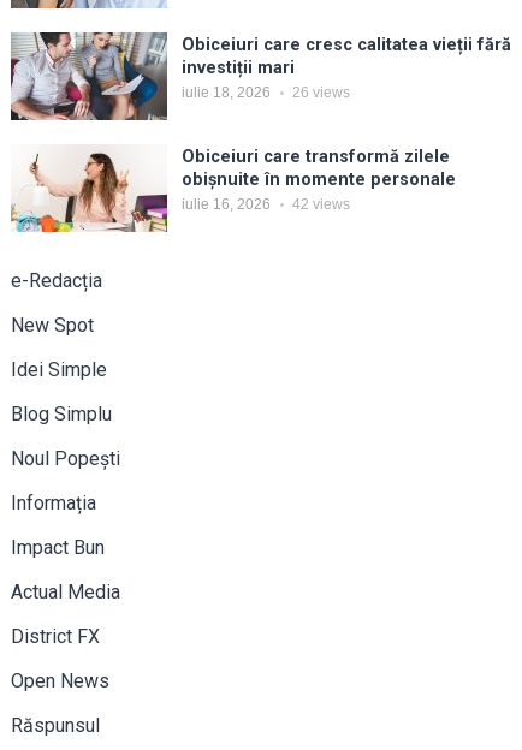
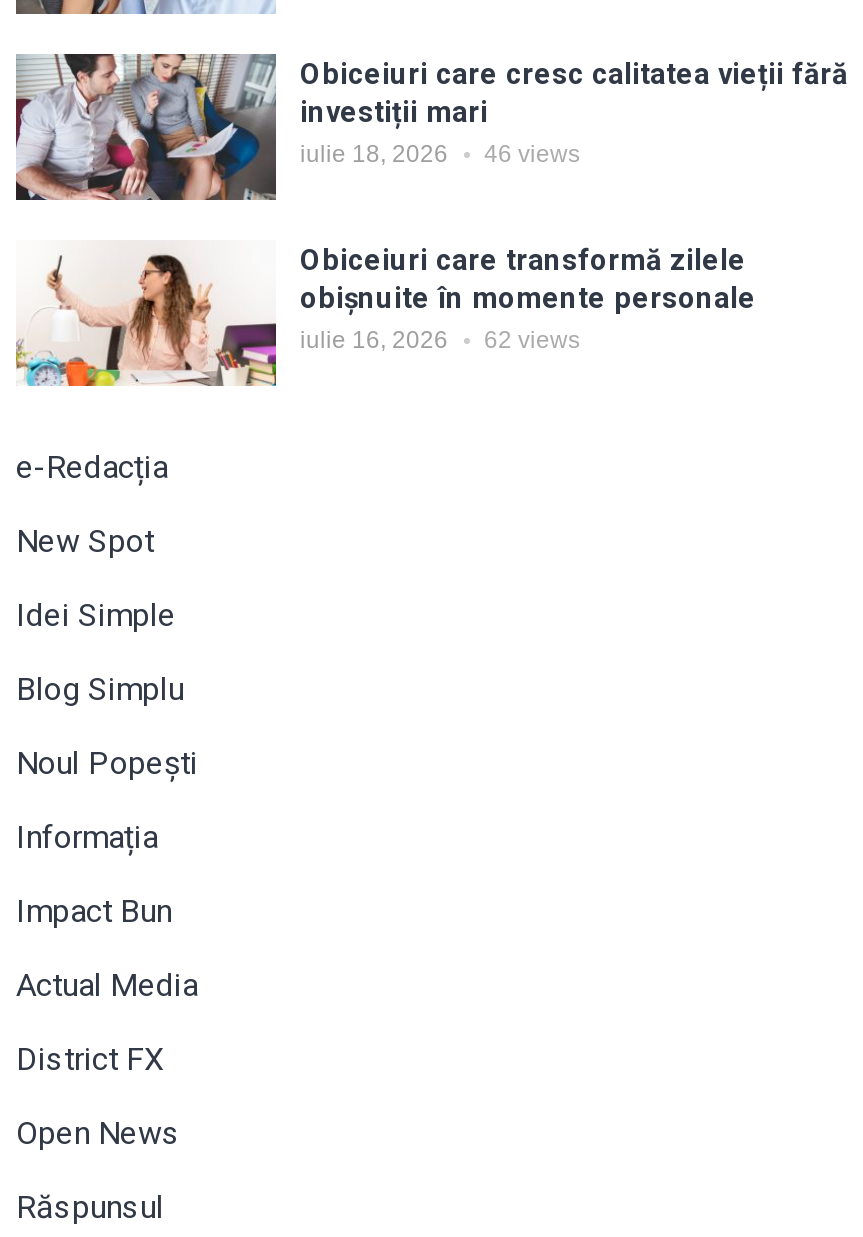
[182,85,350,101] iulie 18, 2026 26 views -> [300,141,580,169] iulie 18, 2026 46 views
[182,196,350,213] iulie 16, 2026 42 views -> [300,327,580,355] iulie 16, 2026 62 views

